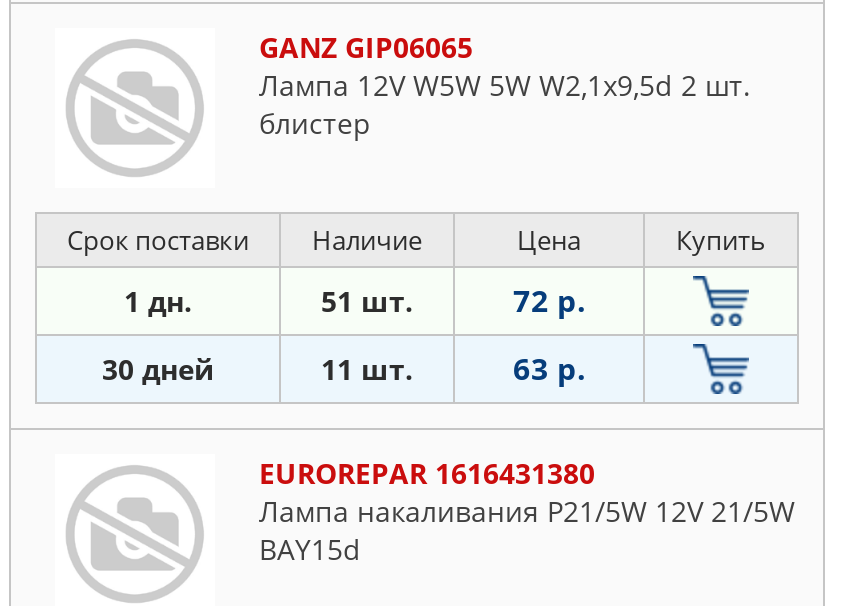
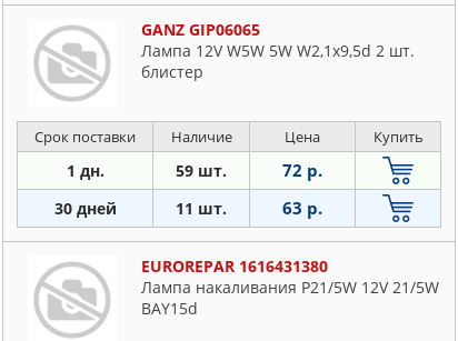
[321,282,413,320] 51 шт. -> [176,160,227,181] 59 шт.

